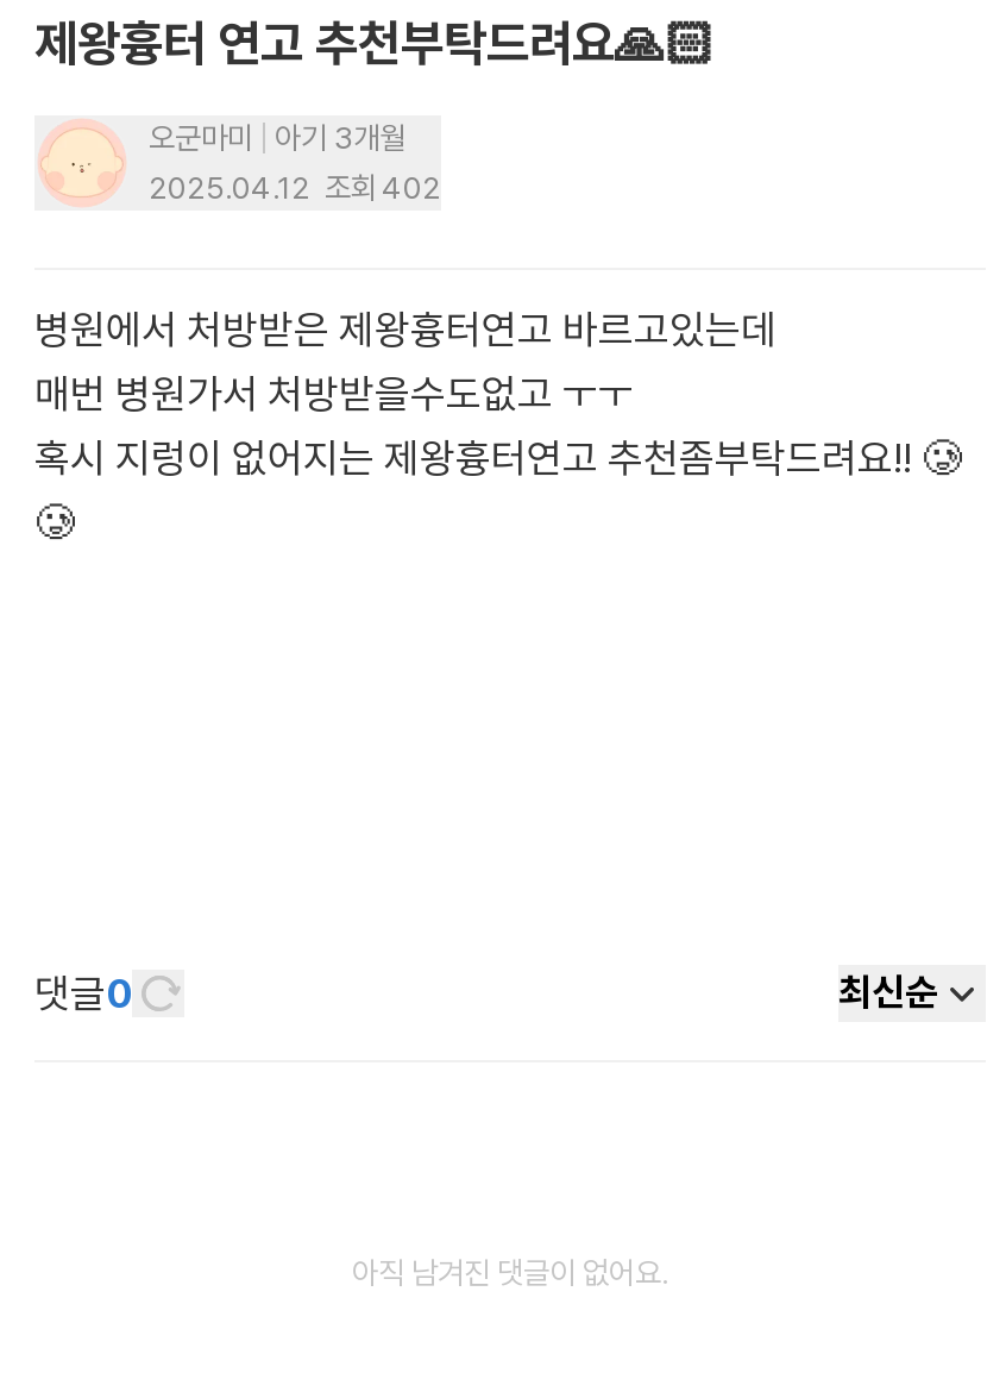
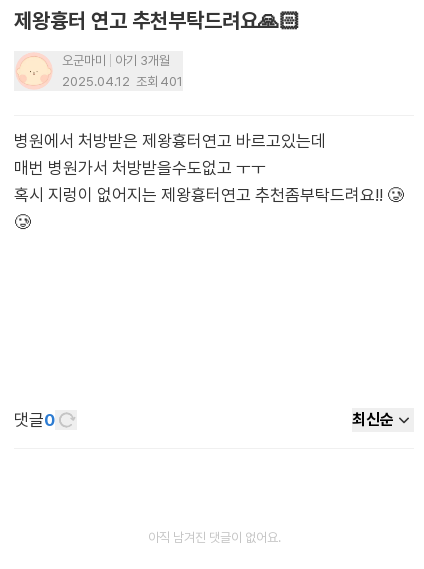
[149,170,441,206] 2025.04.12 조회 402 -> [62,74,183,89] 2025.04.12 조회 401

